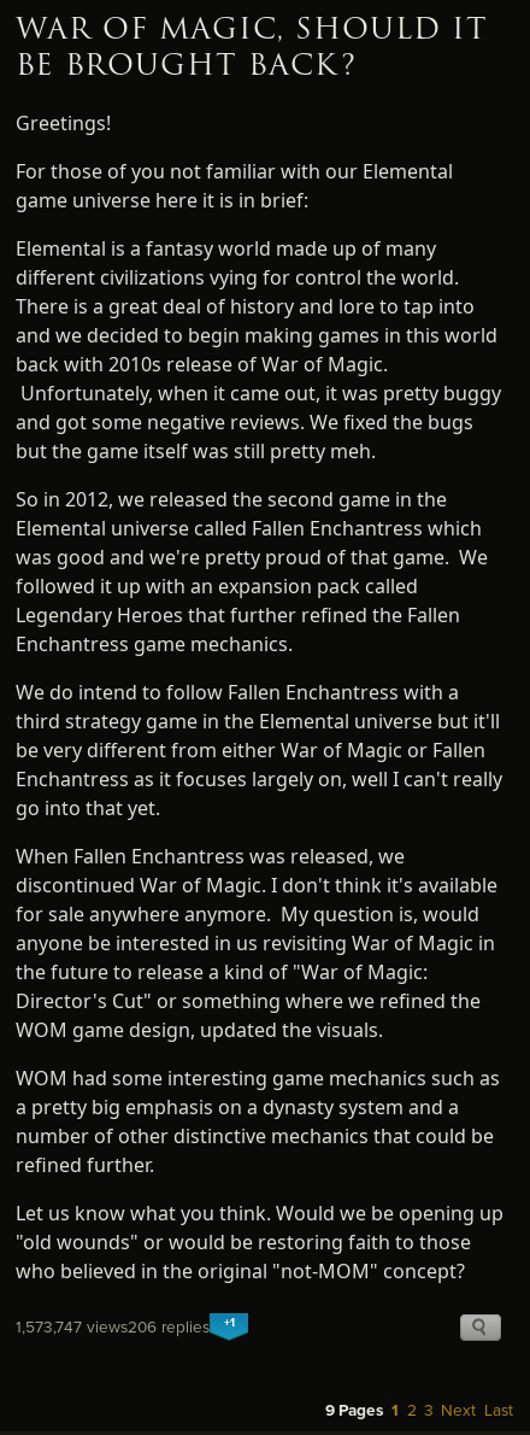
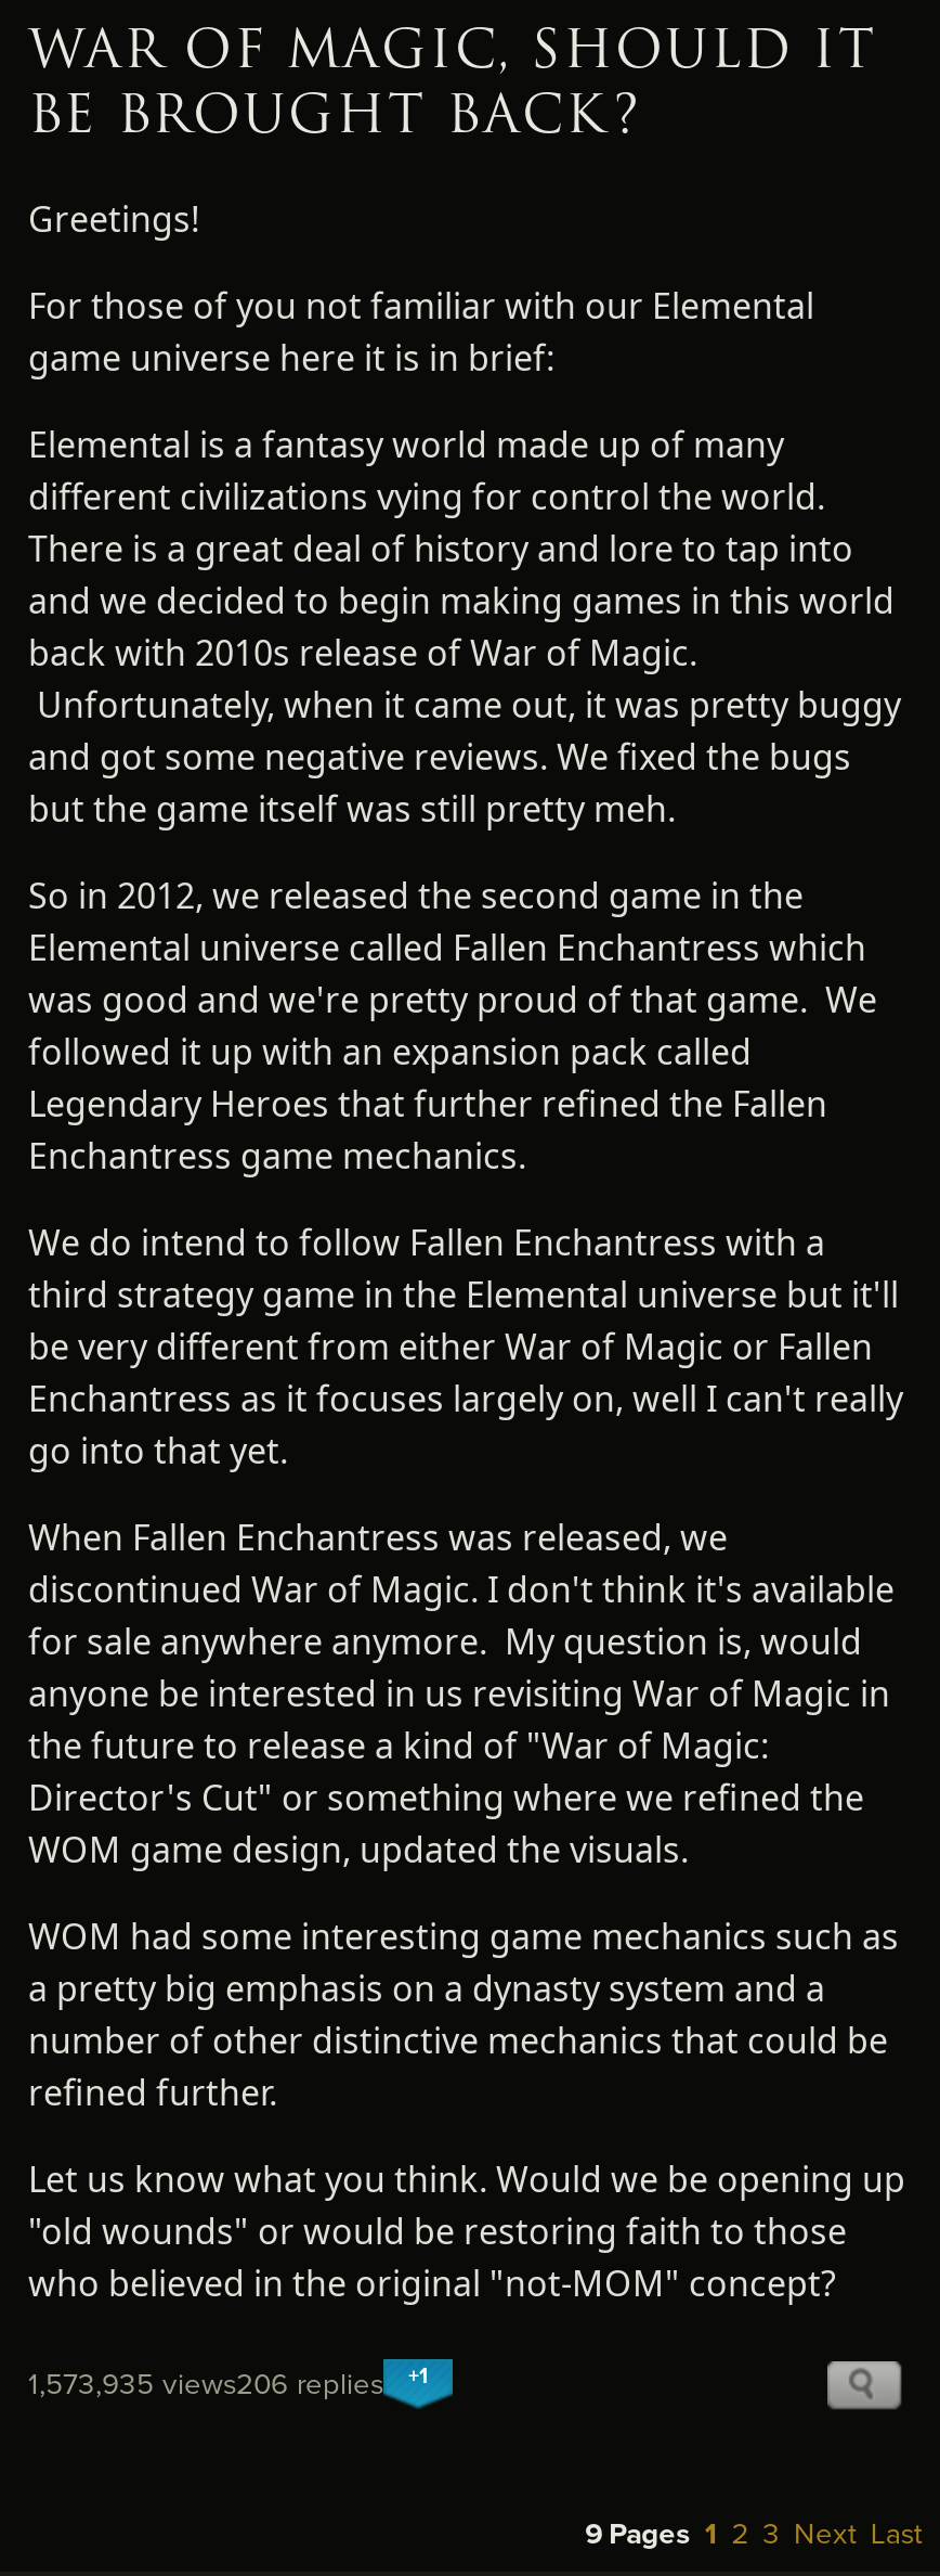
[16,1315,210,1337] 1,573,747 views206 replies -> [28,2362,383,2403] 1,573,935 views206 replies

